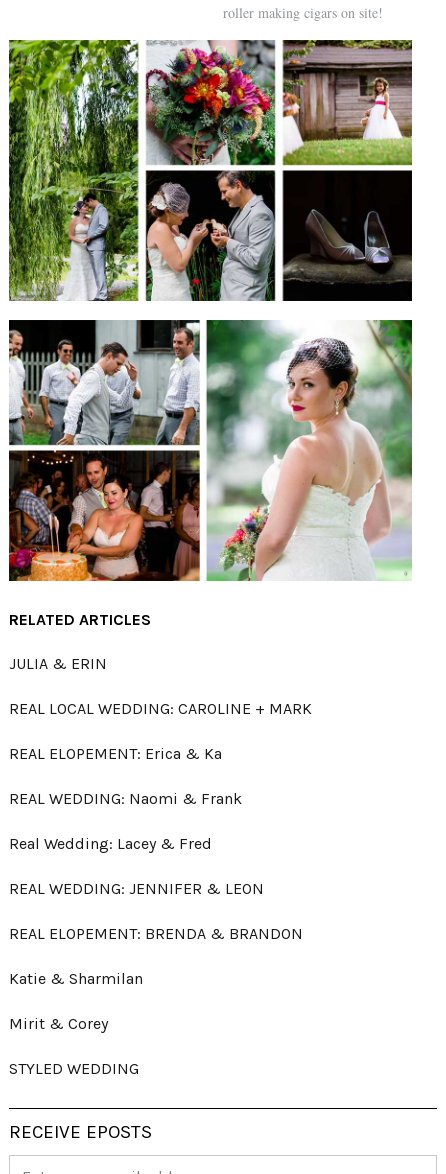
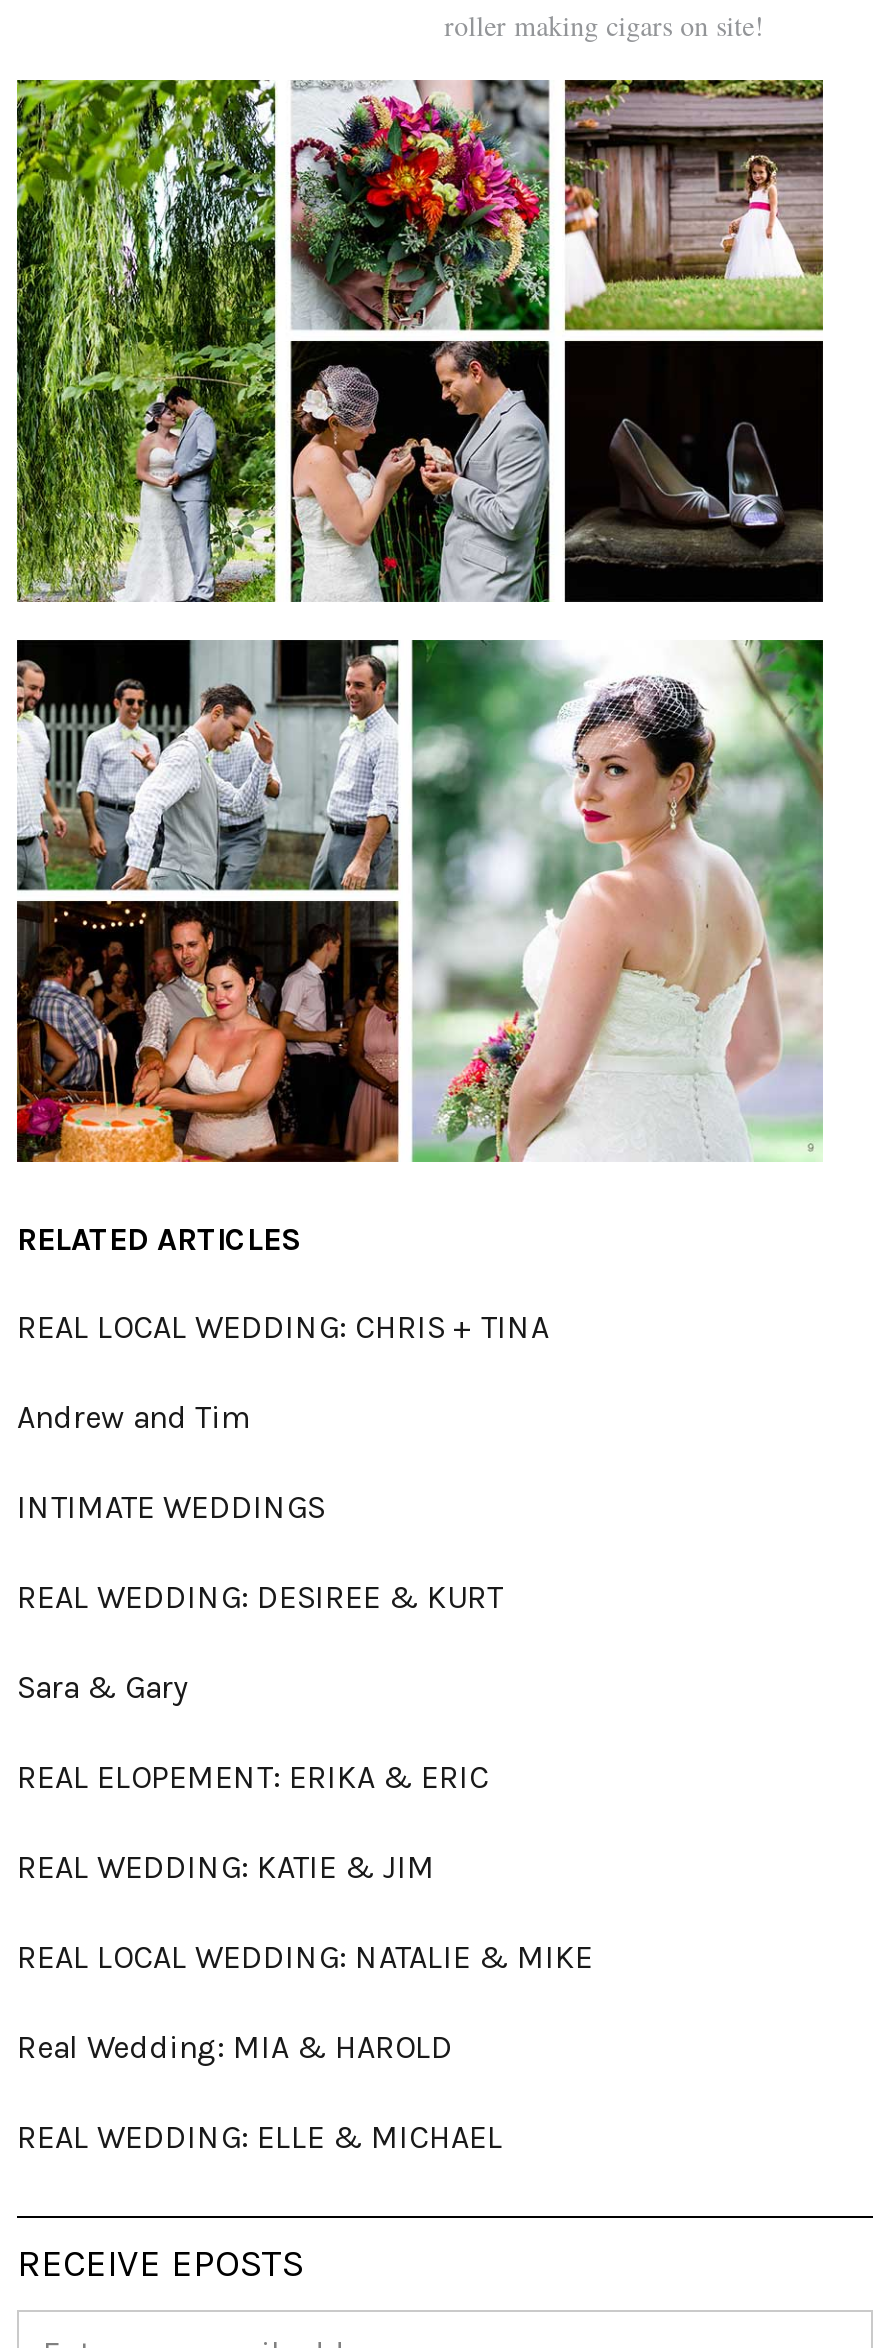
[9,654,107,673] JULIA & ERIN -> [17,1309,549,1347] REAL LOCAL WEDDING: CHRIS + TINA
[9,699,312,718] REAL LOCAL WEDDING: CAROLINE + MARK -> [17,1399,251,1437] Andrew and Tim
[9,744,222,763] REAL ELOPEMENT: Erica & Ka -> [17,1489,325,1527] INTIMATE WEDDINGS
[9,789,242,808] REAL WEDDING: Naomi & Frank -> [17,1579,503,1617] REAL WEDDING: DESIREE & KURT
[9,834,212,853] Real Wedding: Lacey & Fred -> [17,1669,187,1707] Sara & Gary
[9,879,264,898] REAL WEDDING: JENNIFER & LEON -> [17,1759,489,1797] REAL ELOPEMENT: ERIKA & ERIC
[9,924,303,943] REAL ELOPEMENT: BRENDA & BRANDON -> [17,1849,435,1887] REAL WEDDING: KATIE & JIM
[9,969,143,988] Katie & Sharmilan -> [17,1939,593,1977] REAL LOCAL WEDDING: NATALIE & MIKE
[9,1014,108,1033] Mirit & Corey -> [17,2029,453,2067] Real Wedding: MIA & HAROLD
[9,1059,139,1078] STYLED WEDDING -> [17,2119,503,2157] REAL WEDDING: ELLE & MICHAEL

